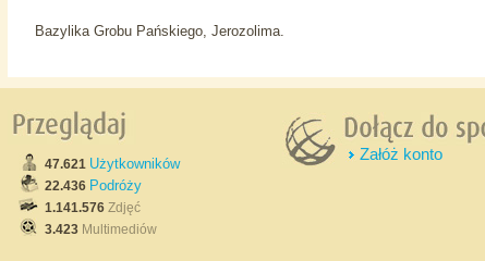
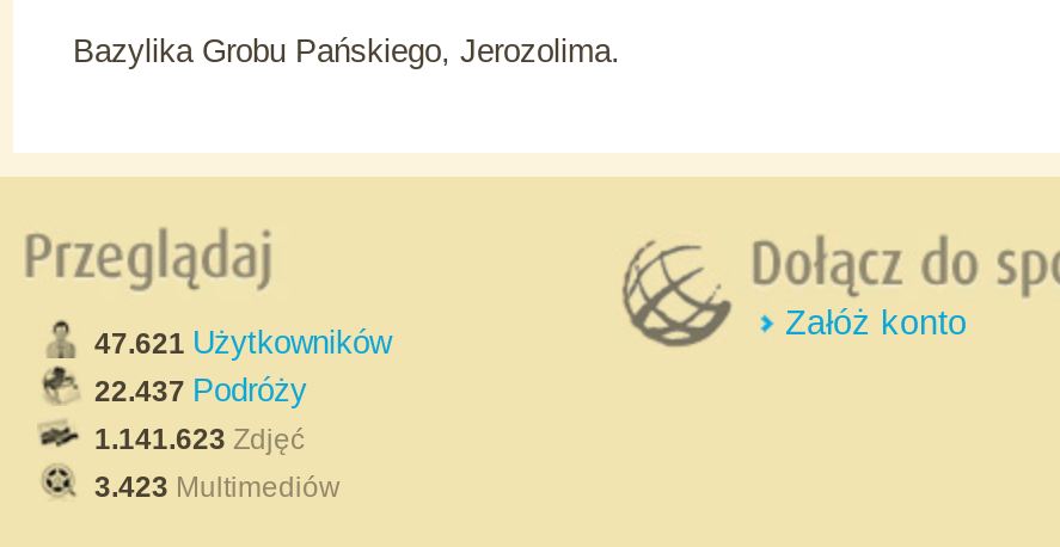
[45,177,142,194] 22.436 Podróży -> [94,373,307,408] 22.437 Podróży
[45,200,141,215] 1.141.576 Zdjęć -> [94,423,305,456] 1.141.623 Zdjęć

